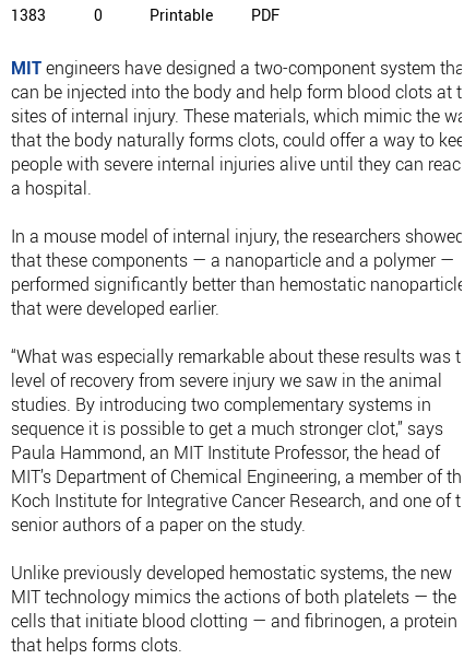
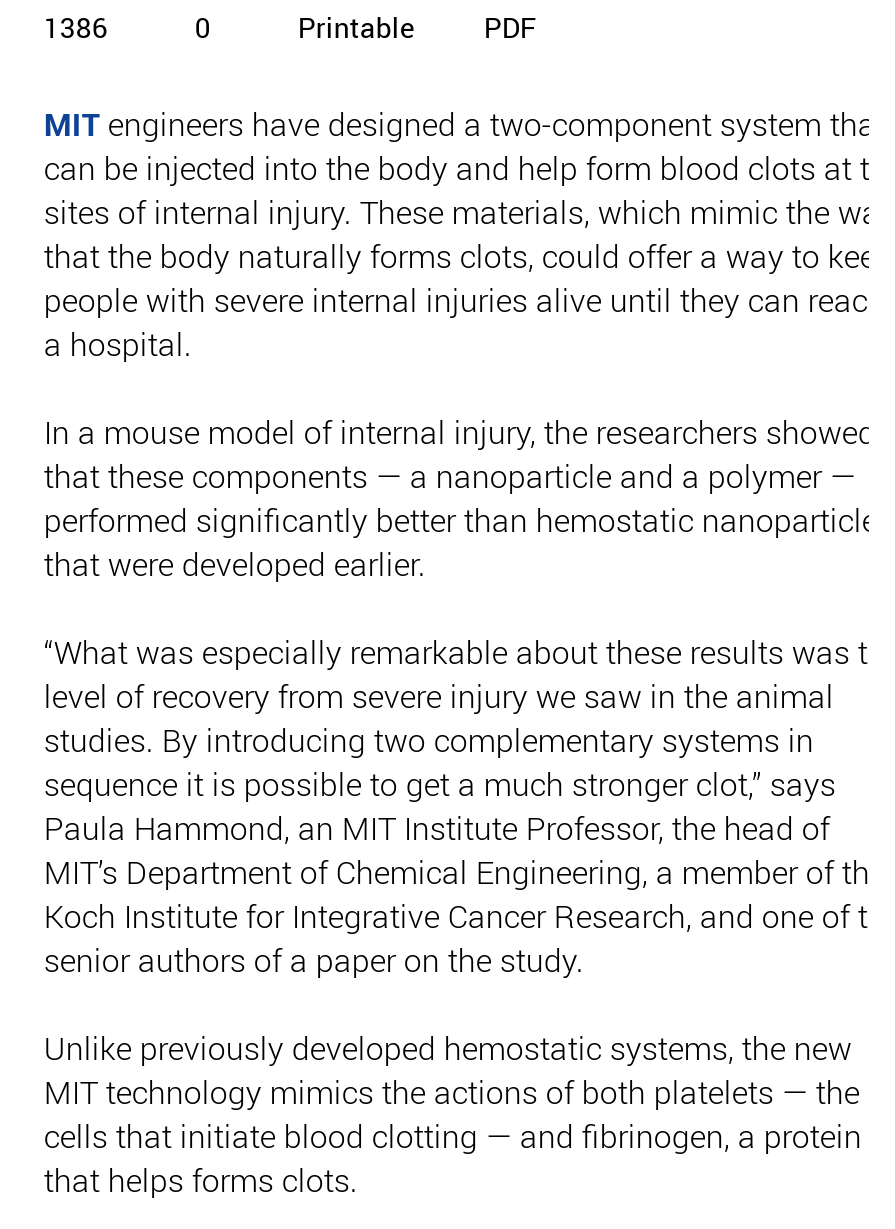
[11,4,46,25] 1383 -> [44,8,108,46] 1386

